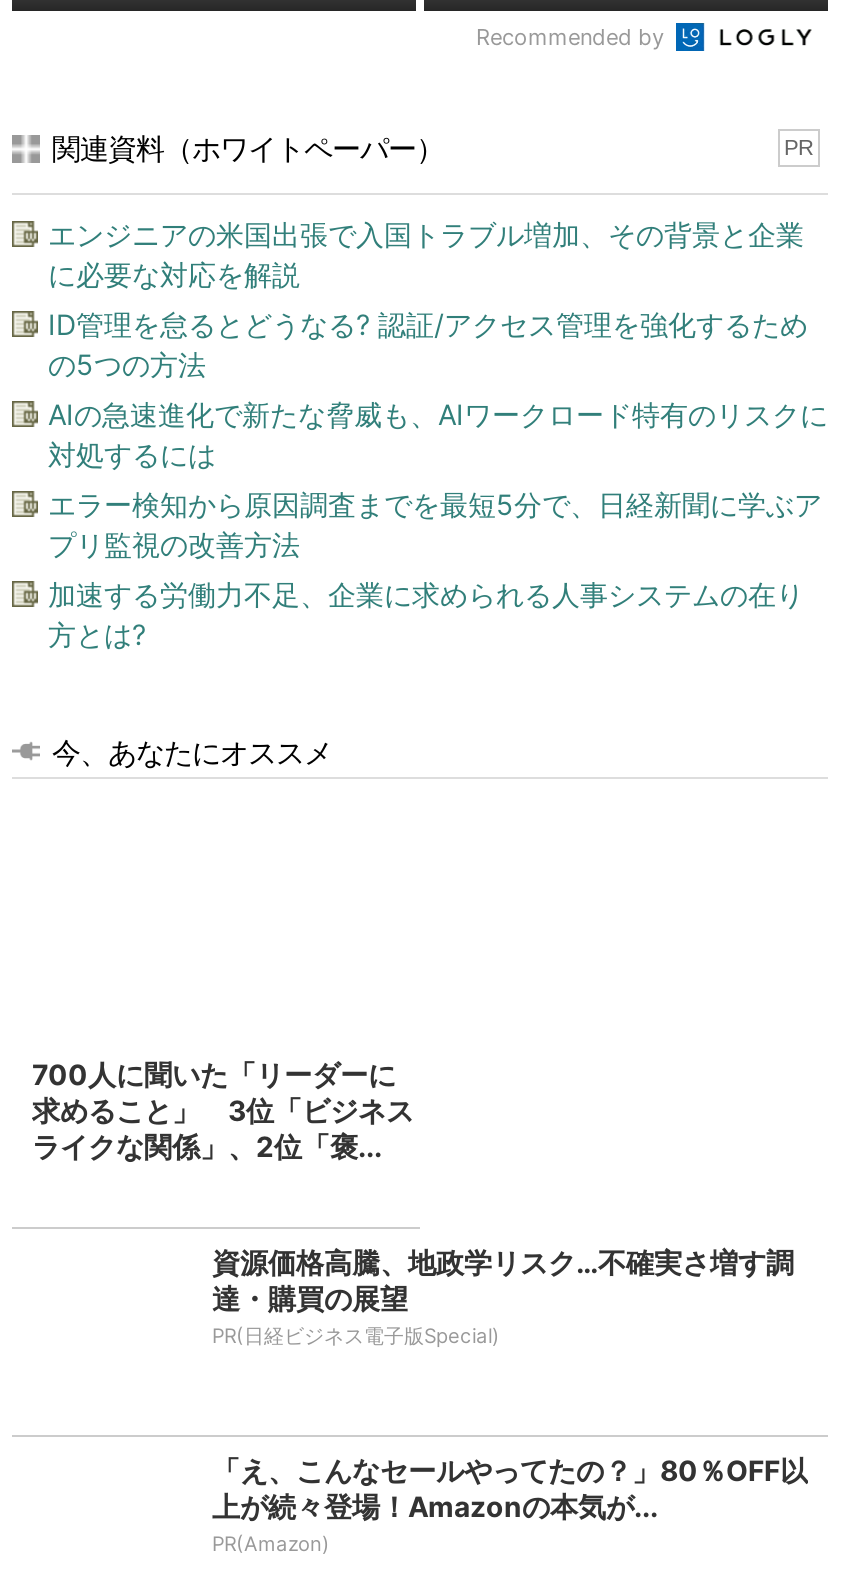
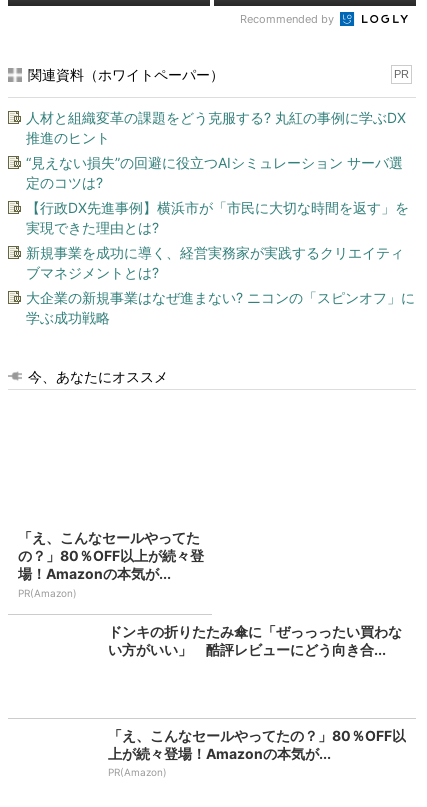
[48,217,804,291] エンジニアの米国出張で入国トラブル増加、その背景と企業 | に必要な対応を解説 -> [26,109,406,146] 人材と組織変革の課題をどう克服する? 丸紅の事例に学ぶDX | 推進のヒント
[48,307,808,381] ID管理を怠るとどうなる? 認証/アクセス管理を強化するため | の5つの方法 -> [26,154,403,191] “見えない損失”の回避に役立つAIシミュレーション サーバ選 | 定のコツは?
[48,397,828,471] AIの急速進化で新たな脅威も、AIワークロード特有のリスクに | 対処するには -> [26,199,409,236] 【行政DX先進事例】横浜市が「市民に大切な時間を返す」を | 実現できた理由とは?
[48,487,822,561] エラー検知から原因調査までを最短5分で、日経新聞に学ぶア | プリ監視の改善方法 -> [26,244,404,281] 新規事業を成功に導く、経営実務家が実践するクリエイティ | ブマネジメントとは?
[48,577,804,651] 加速する労働力不足、企業に求められる人事システムの在り | 方とは? -> [26,289,415,326] 大企業の新規事業はなぜ進まない? ニコンの「スピンオフ」に | 学ぶ成功戦略
[32,1057,414,1163] 700人に聞いた「リーダーに | 求めること」 3位「ビジネス | ライクな関係」、2位「褒... -> [18,529,204,599] 「え、こんなセールやってた | の？」80％OFF以上が続々登 | 場！Amazonの本気が... | PR(Amazon)
[212,1245,794,1347] 資源価格高騰、地政学リスク…不確実さ増す調 | 達・購買の展望 | PR(日経ビジネス電子版Special) -> [108,623,402,658] ドンキの折りたたみ傘に「ぜっっったい買わな | い方がいい」 酷評レビューにどう向き合...

